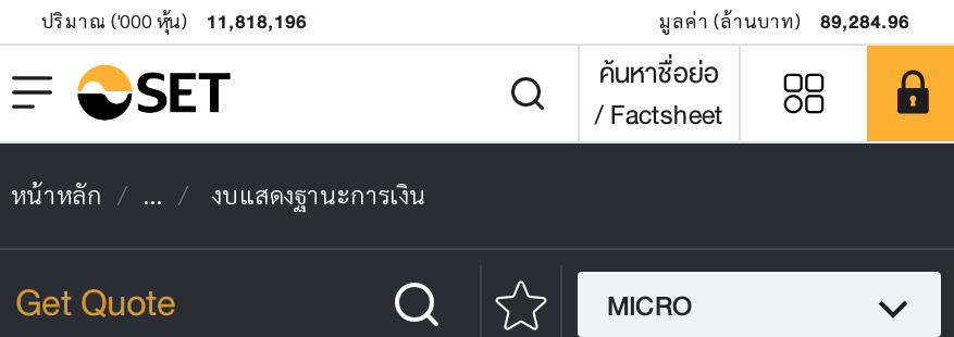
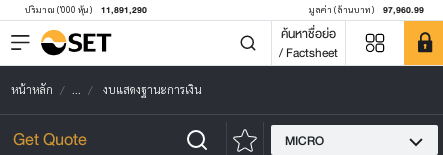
[41,6,307,39] ปริมาณ ('000 หุ้น) 11,818,196 -> [24,3,146,18] ปริมาณ ('000 หุ้น) 11,891,290
[659,6,909,39] มูลค่า (ล้านบาท) 89,284.96 -> [308,3,423,18] มูลค่า (ล้านบาท) 97,960.99

